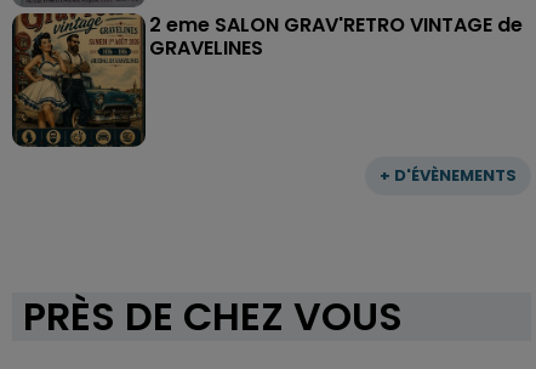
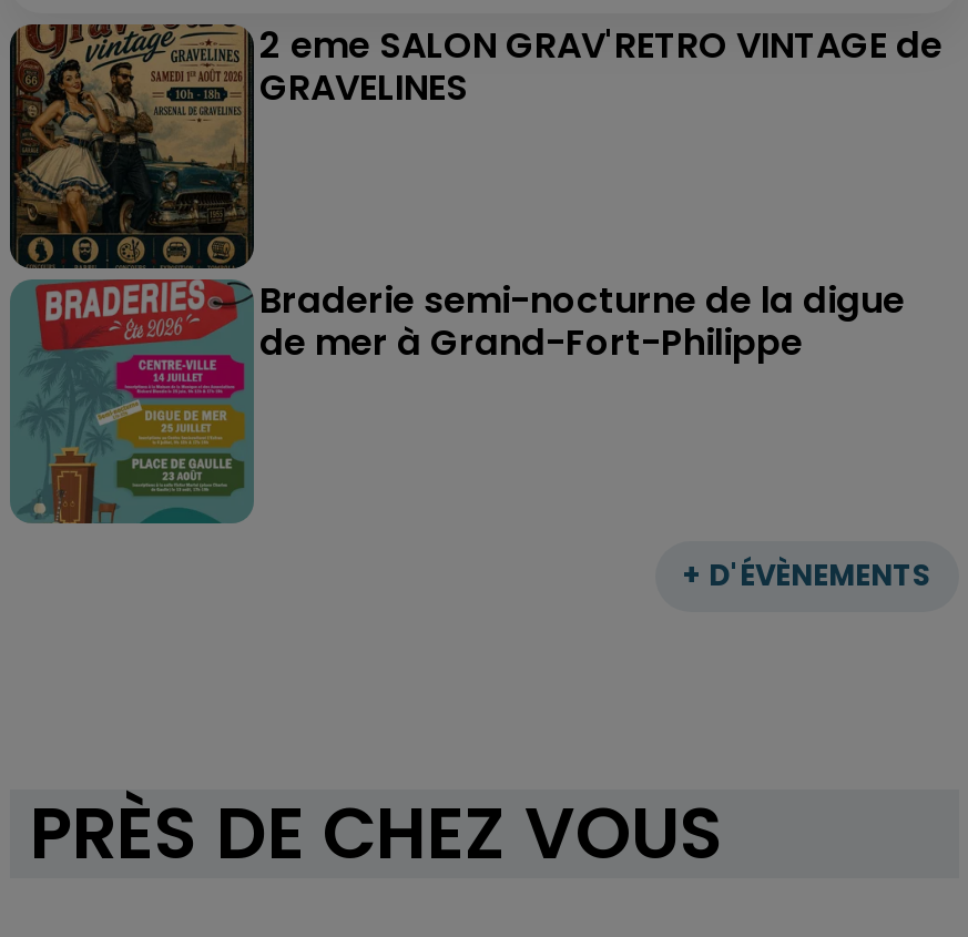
none -> [12,275,905,526] [image] | Braderie semi-nocturne de la digue | de mer à Grand-Fort-Philippe

